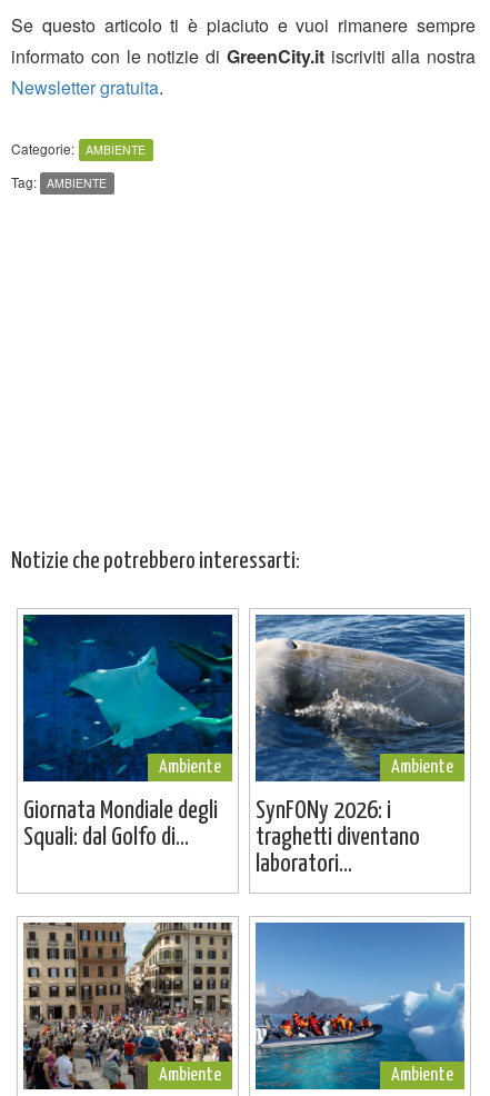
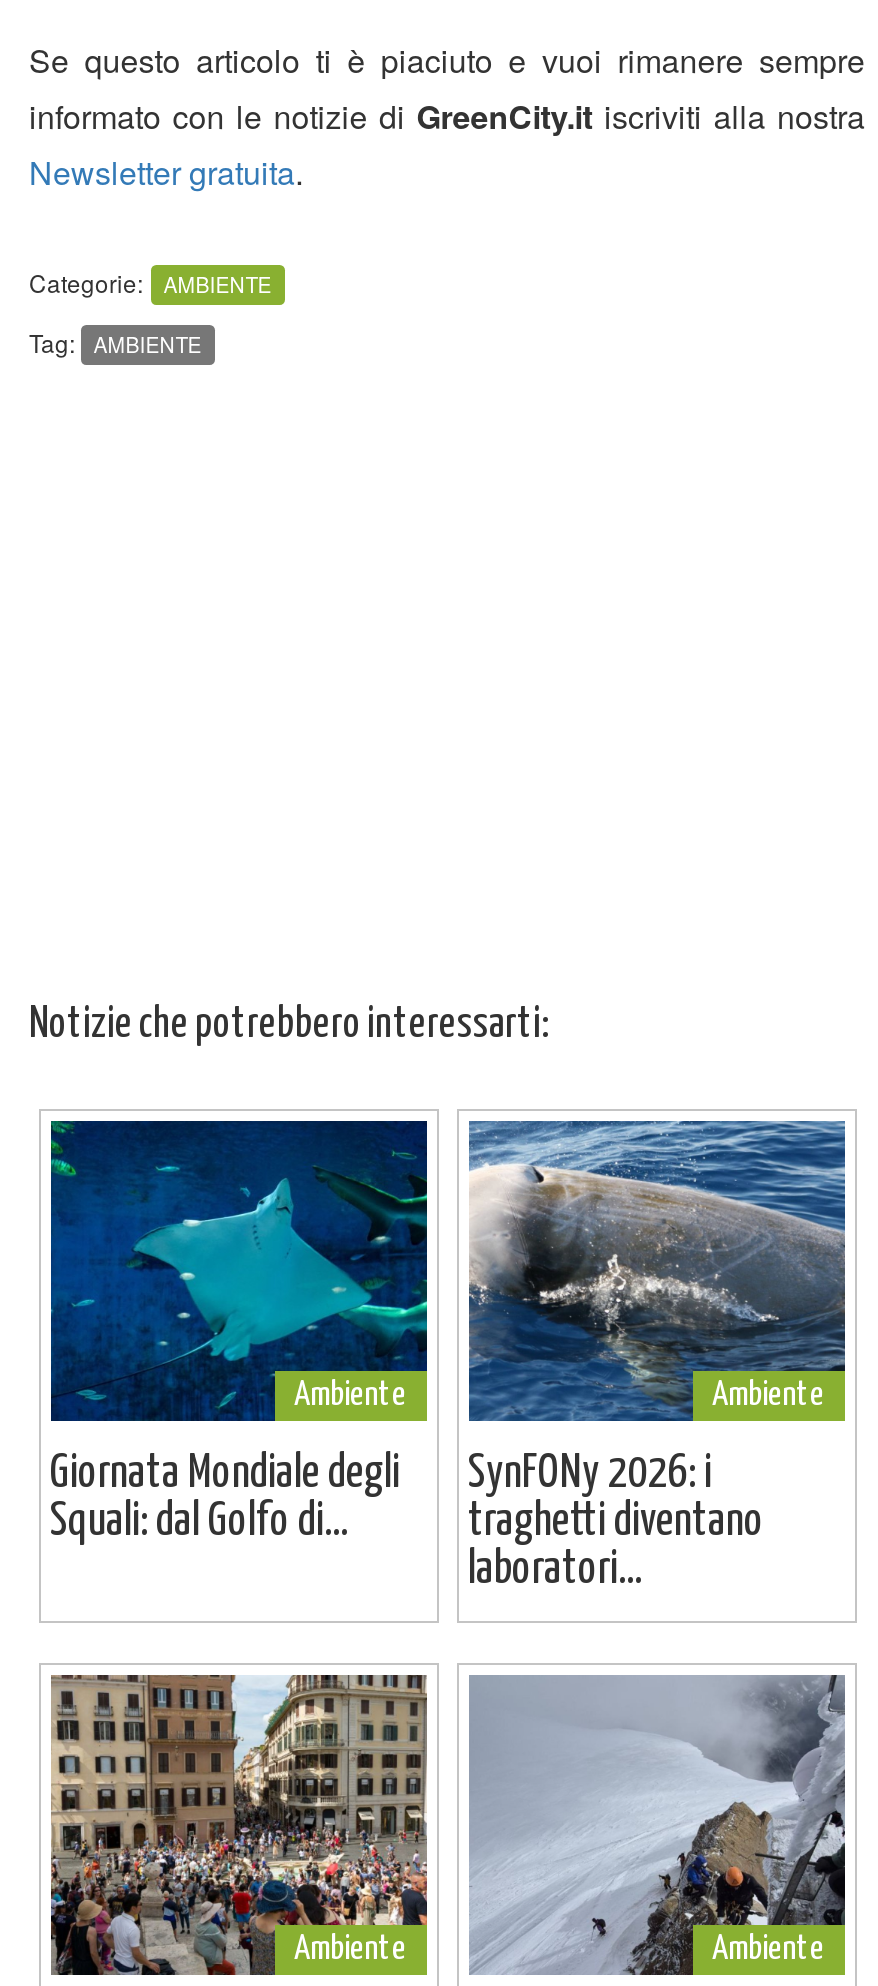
[256,923,466,1090] [image] -> [469,1673,847,1977] [image]

